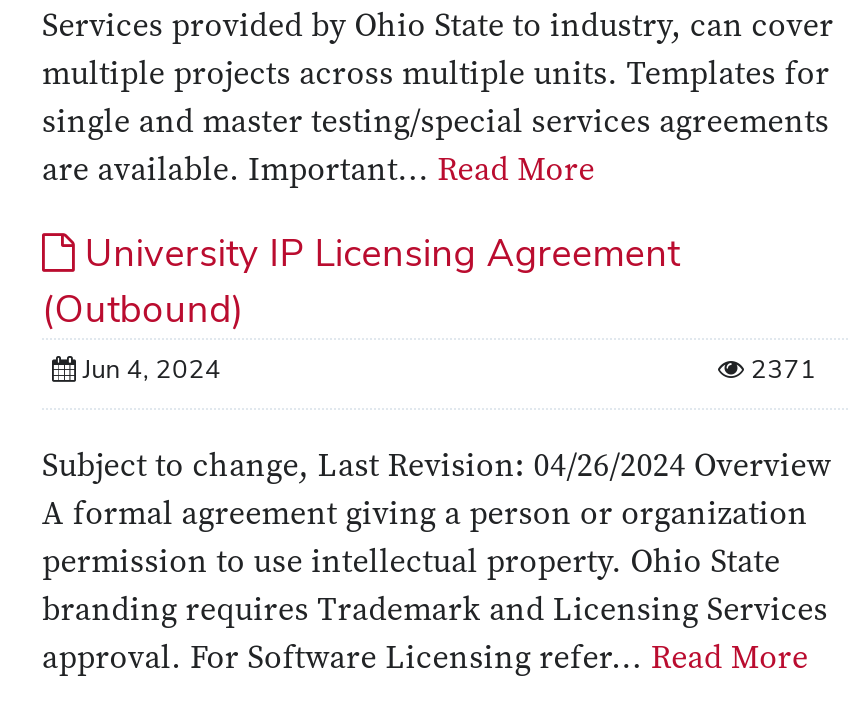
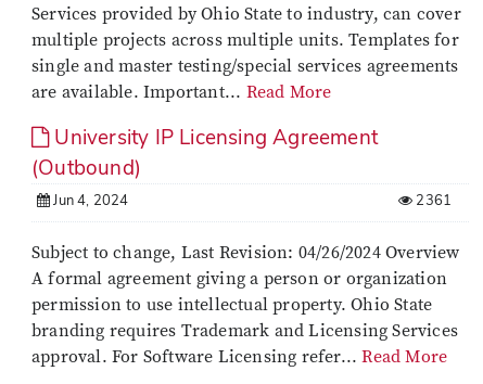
[744,352,816,386] 2371 -> [413,191,452,209] 2361

